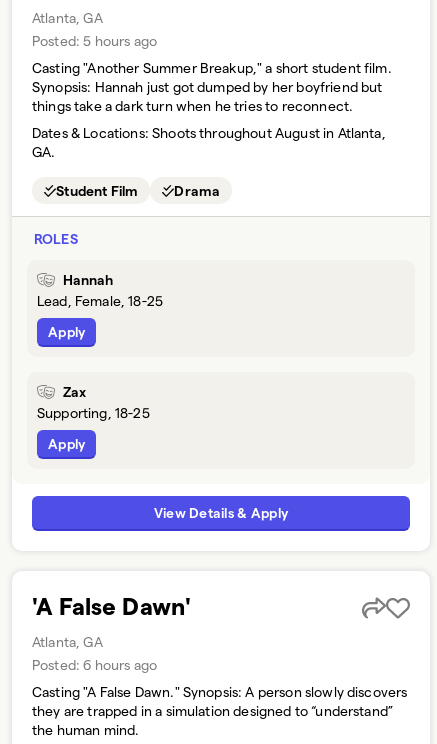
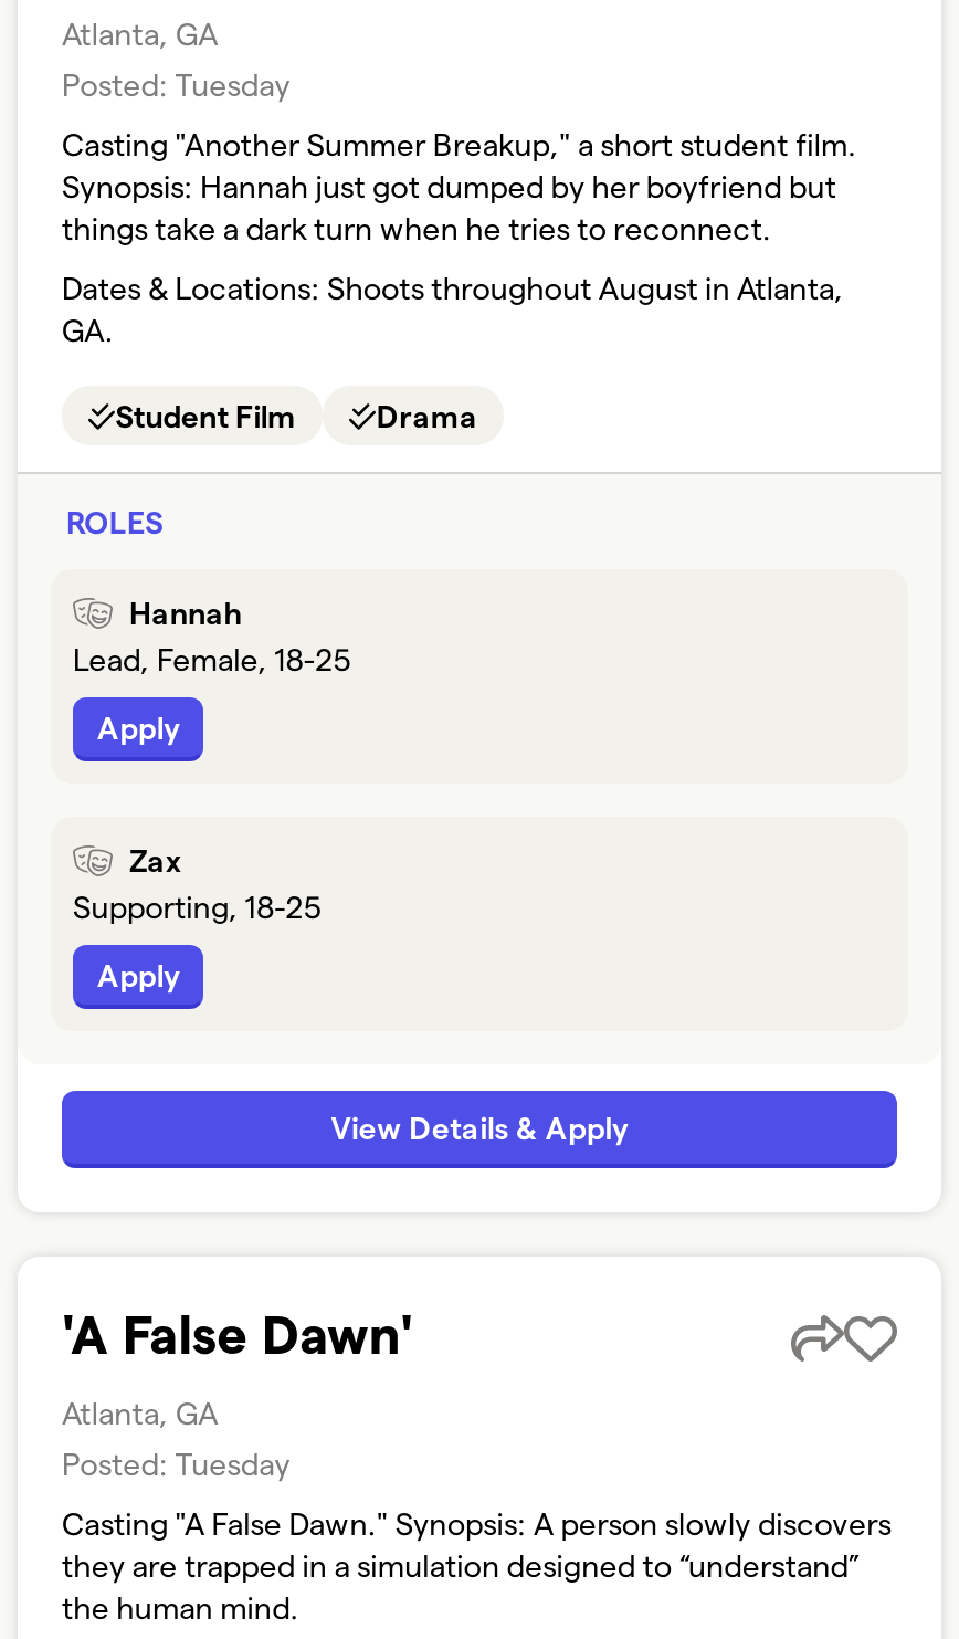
[32,32,157,49] Posted: 5 hours ago -> [62,65,290,103] Posted: Tuesday
[32,656,157,673] Posted: 6 hours ago -> [62,1444,290,1482] Posted: Tuesday

